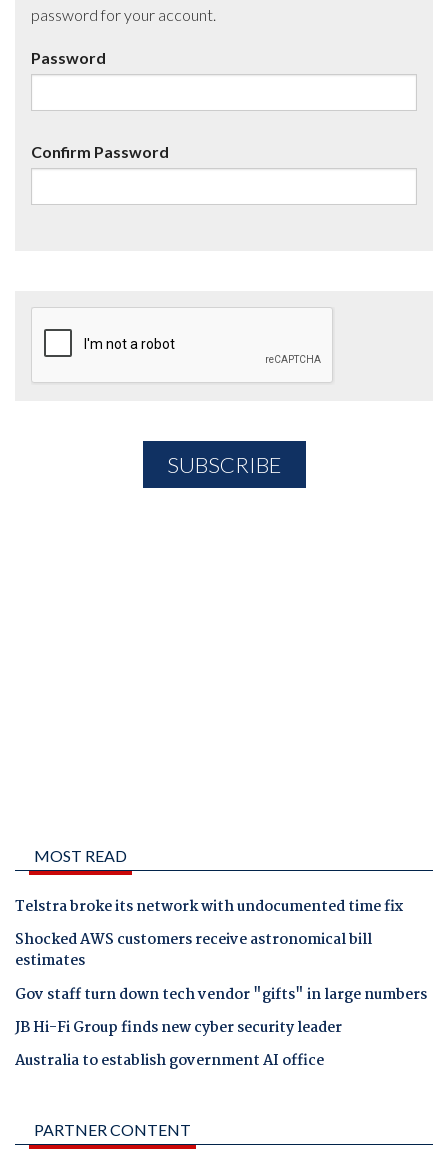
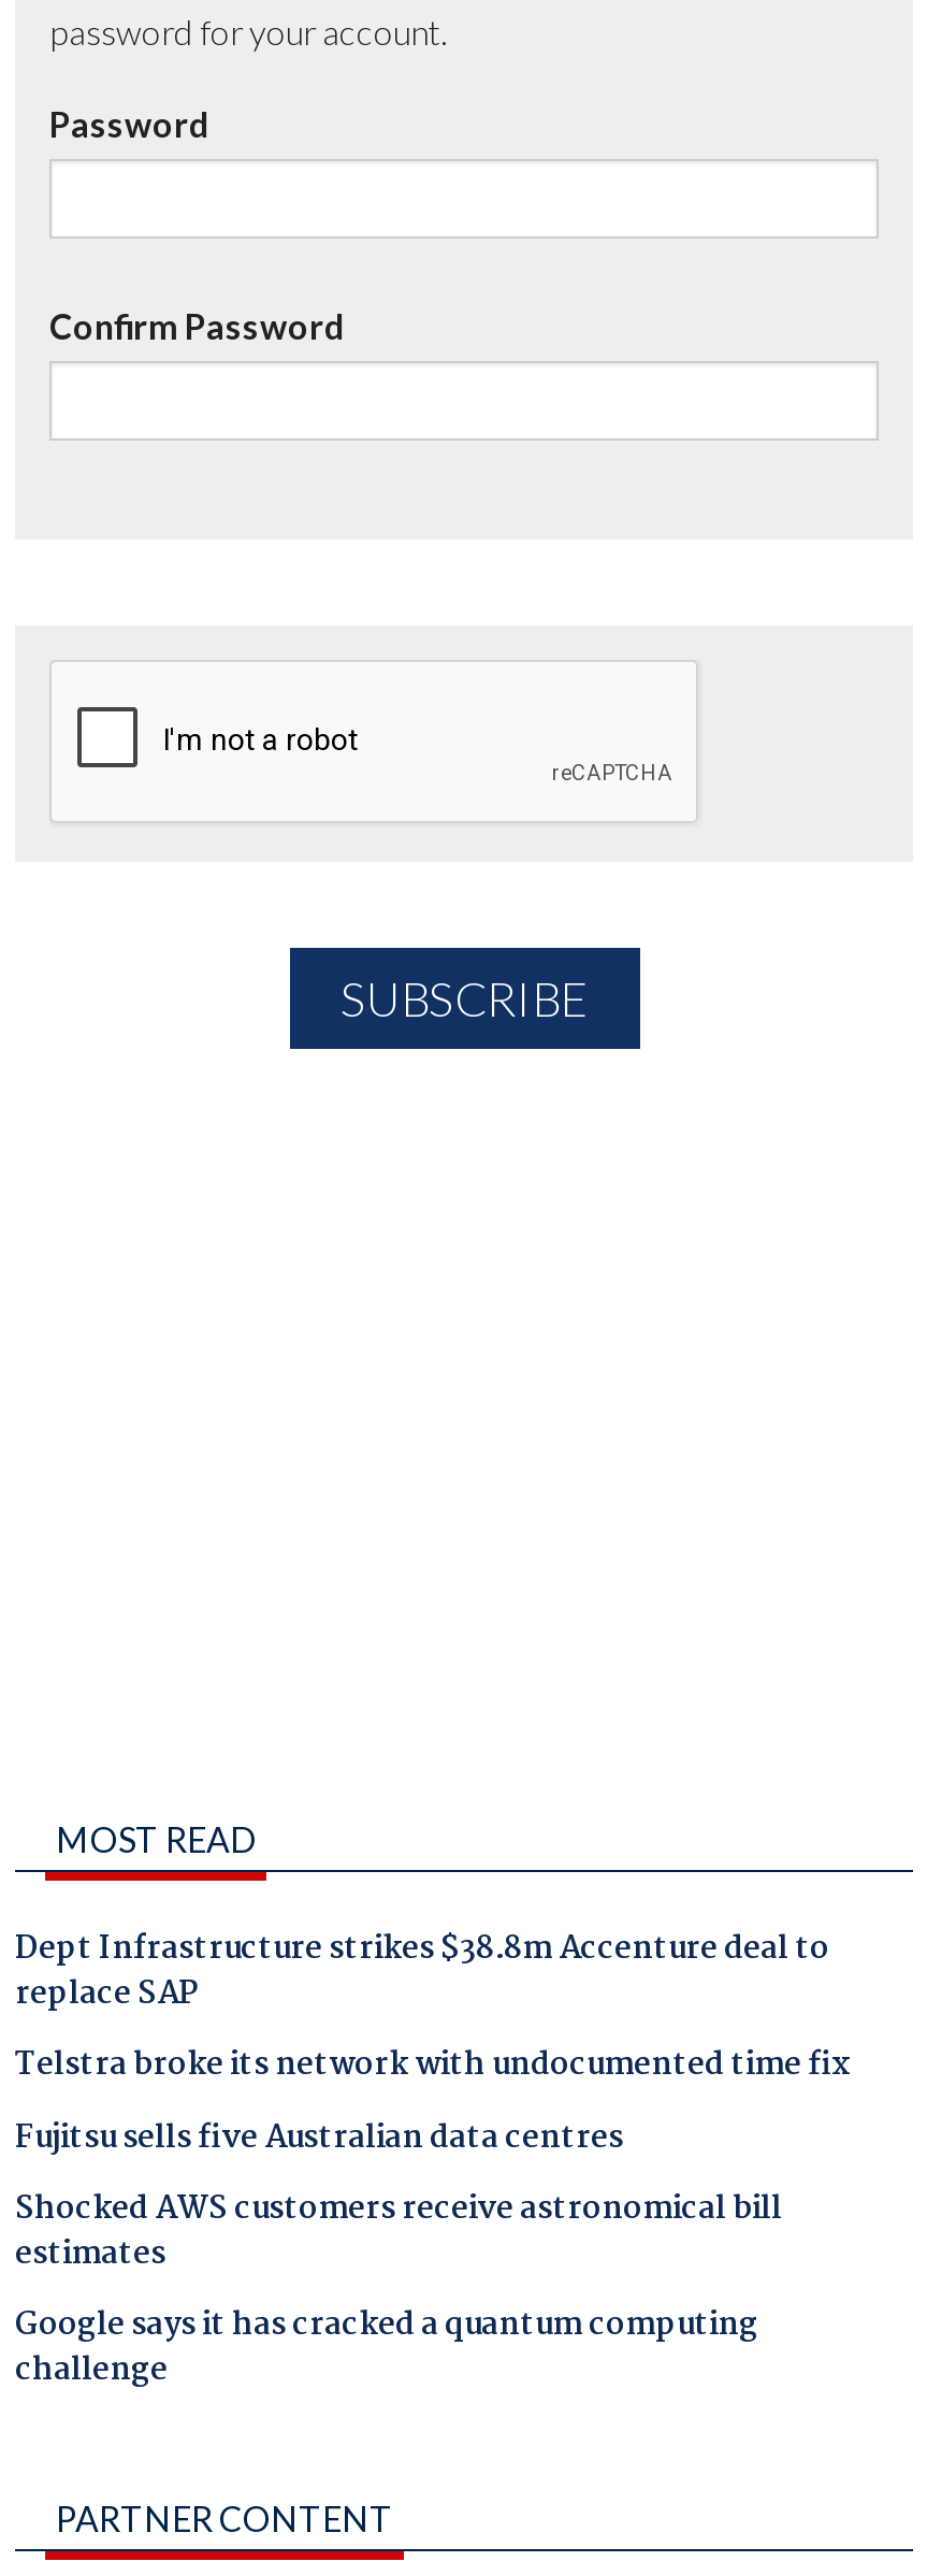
none -> [15,1924,829,2021] Dept Infrastructure strikes $38.8m Accenture deal to | replace SAP
none -> [15,2112,623,2164] Fujitsu sells five Australian data centres
moved [15,928,372,973] -> [15,2184,782,2280]: Shocked AWS customers receive astronomical bill | estimates
[15,983,427,1073] Gov staff turn down tech vendor "gifts" in large numbers | JB Hi-Fi Group finds new cyber security leader | Australia to establish government AI office -> [15,2300,758,2397] Google says it has cracked a quantum computing | challenge

